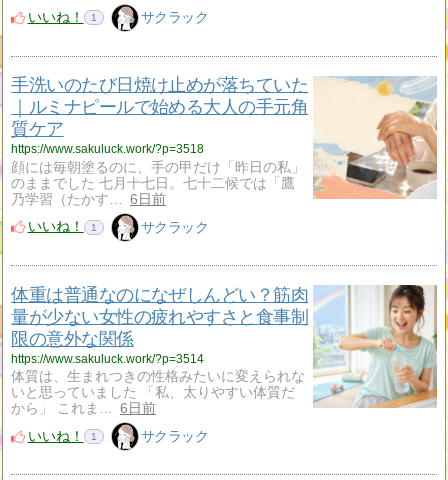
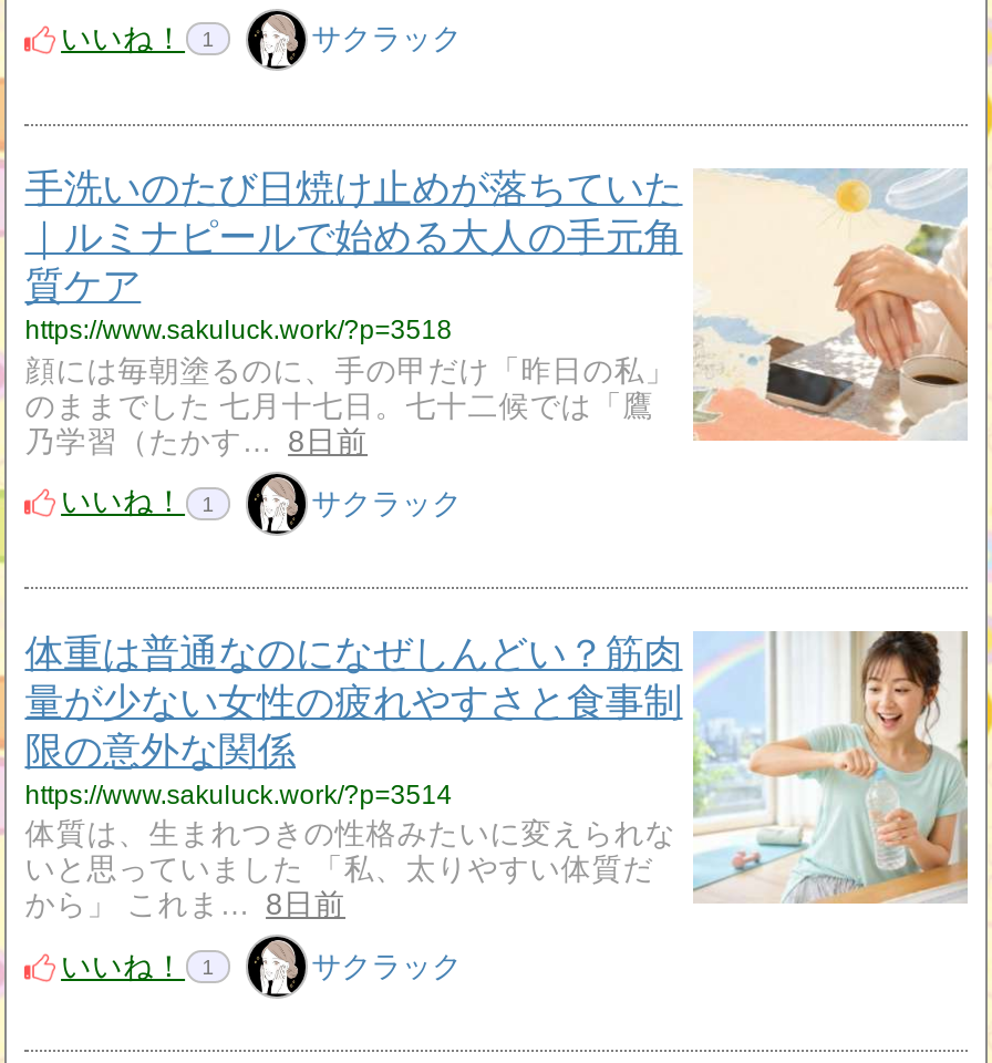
[11,192,166,207] 乃学習（たかす… 6日前 -> [25,424,368,458] 乃学習（たかす… 8日前
[11,401,156,416] から」 これま… 6日前 -> [25,888,345,921] から」 これま… 8日前

